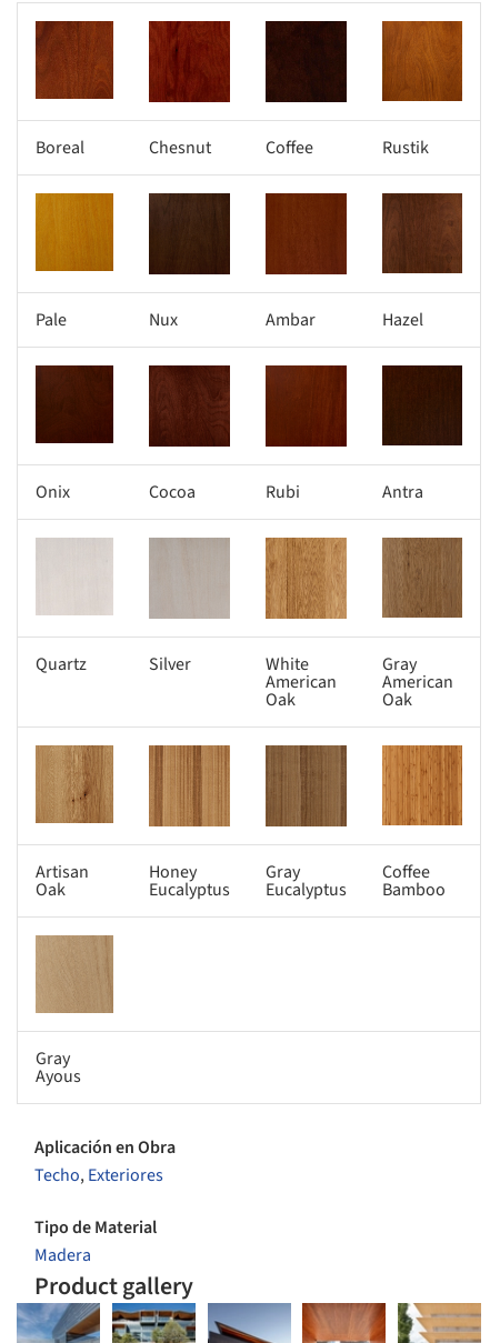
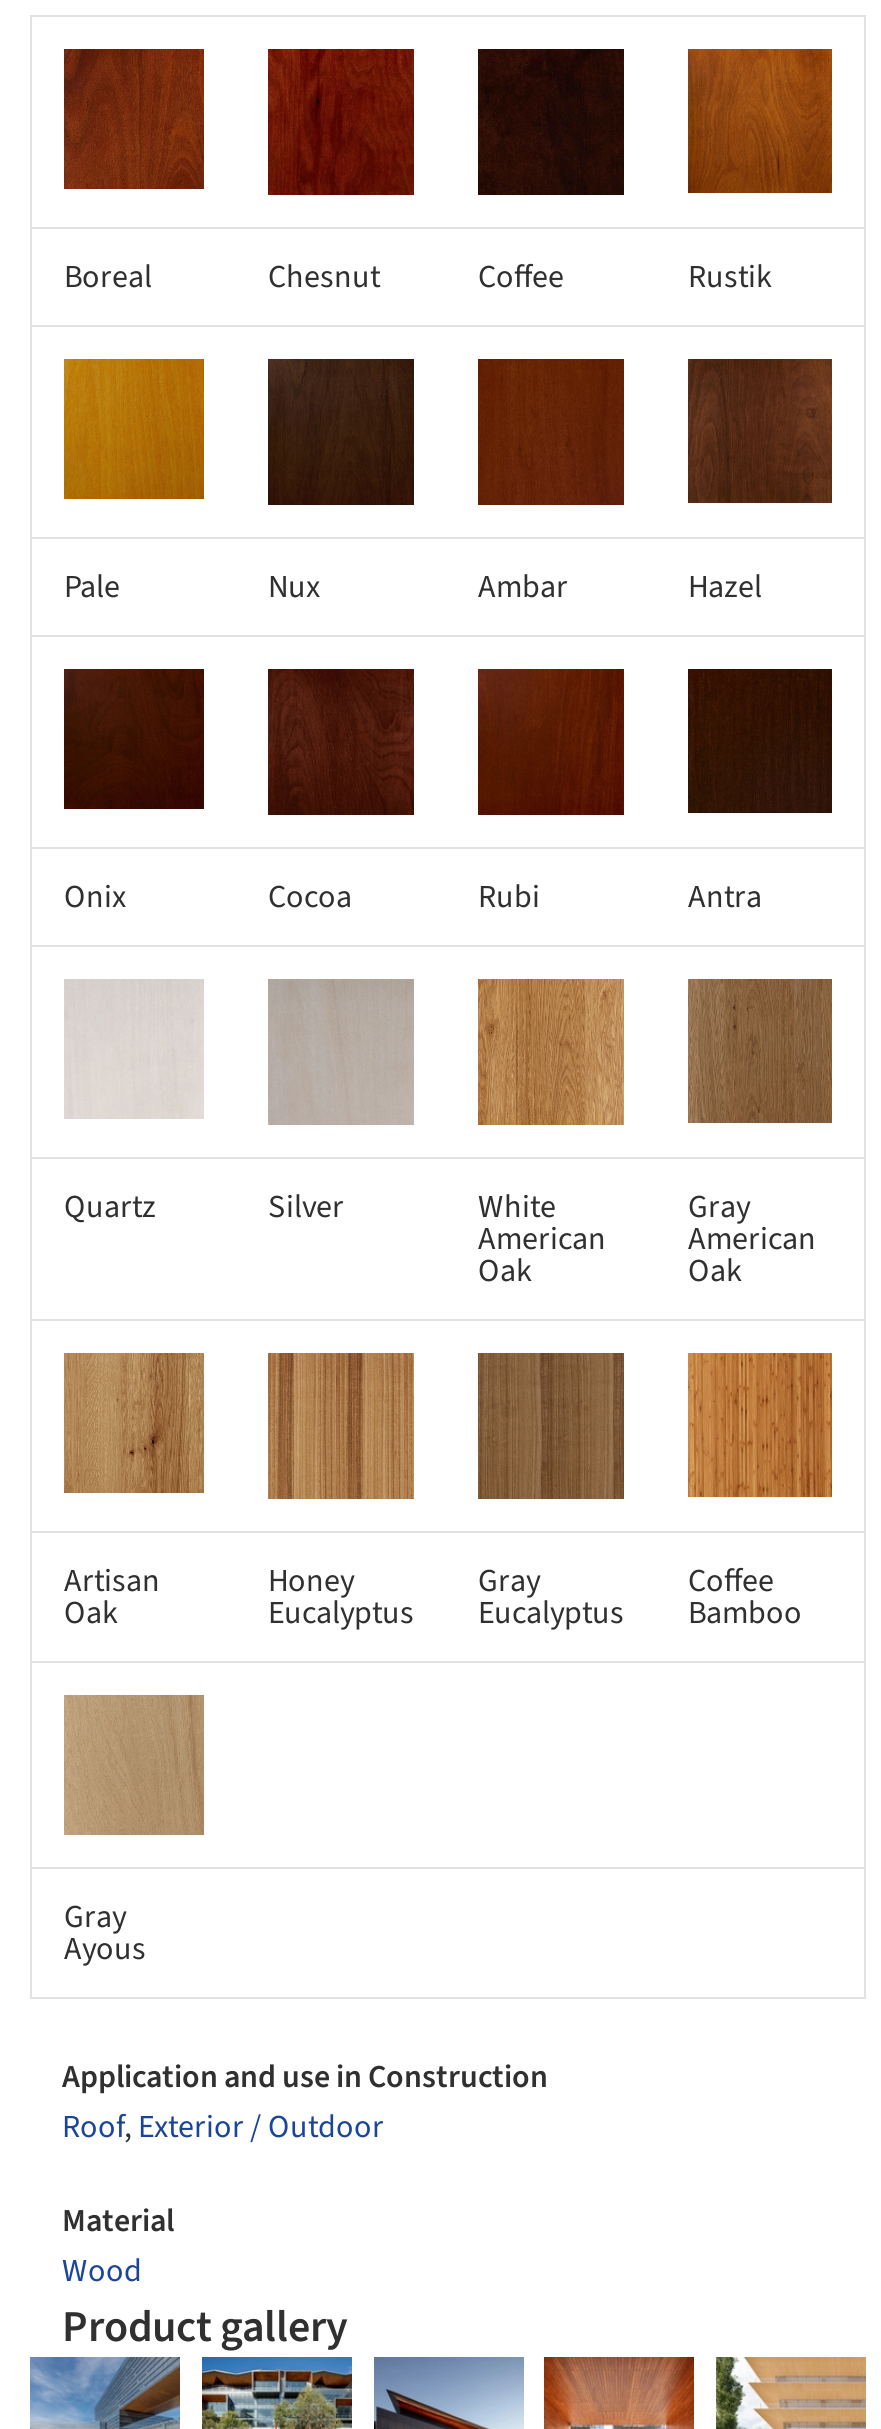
[34,1135,176,1188] Aplicación en Obra | Techo, Exteriores -> [62,2055,548,2149] Application and use in Construction | Roof, Exterior / Outdoor
[34,1216,157,1268] Tipo de Material | Madera -> [62,2200,174,2294] Material | Wood

